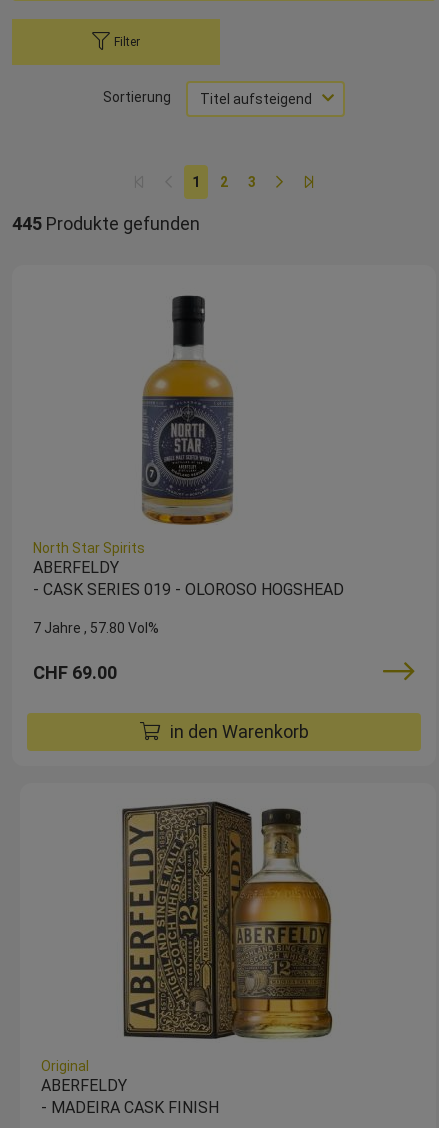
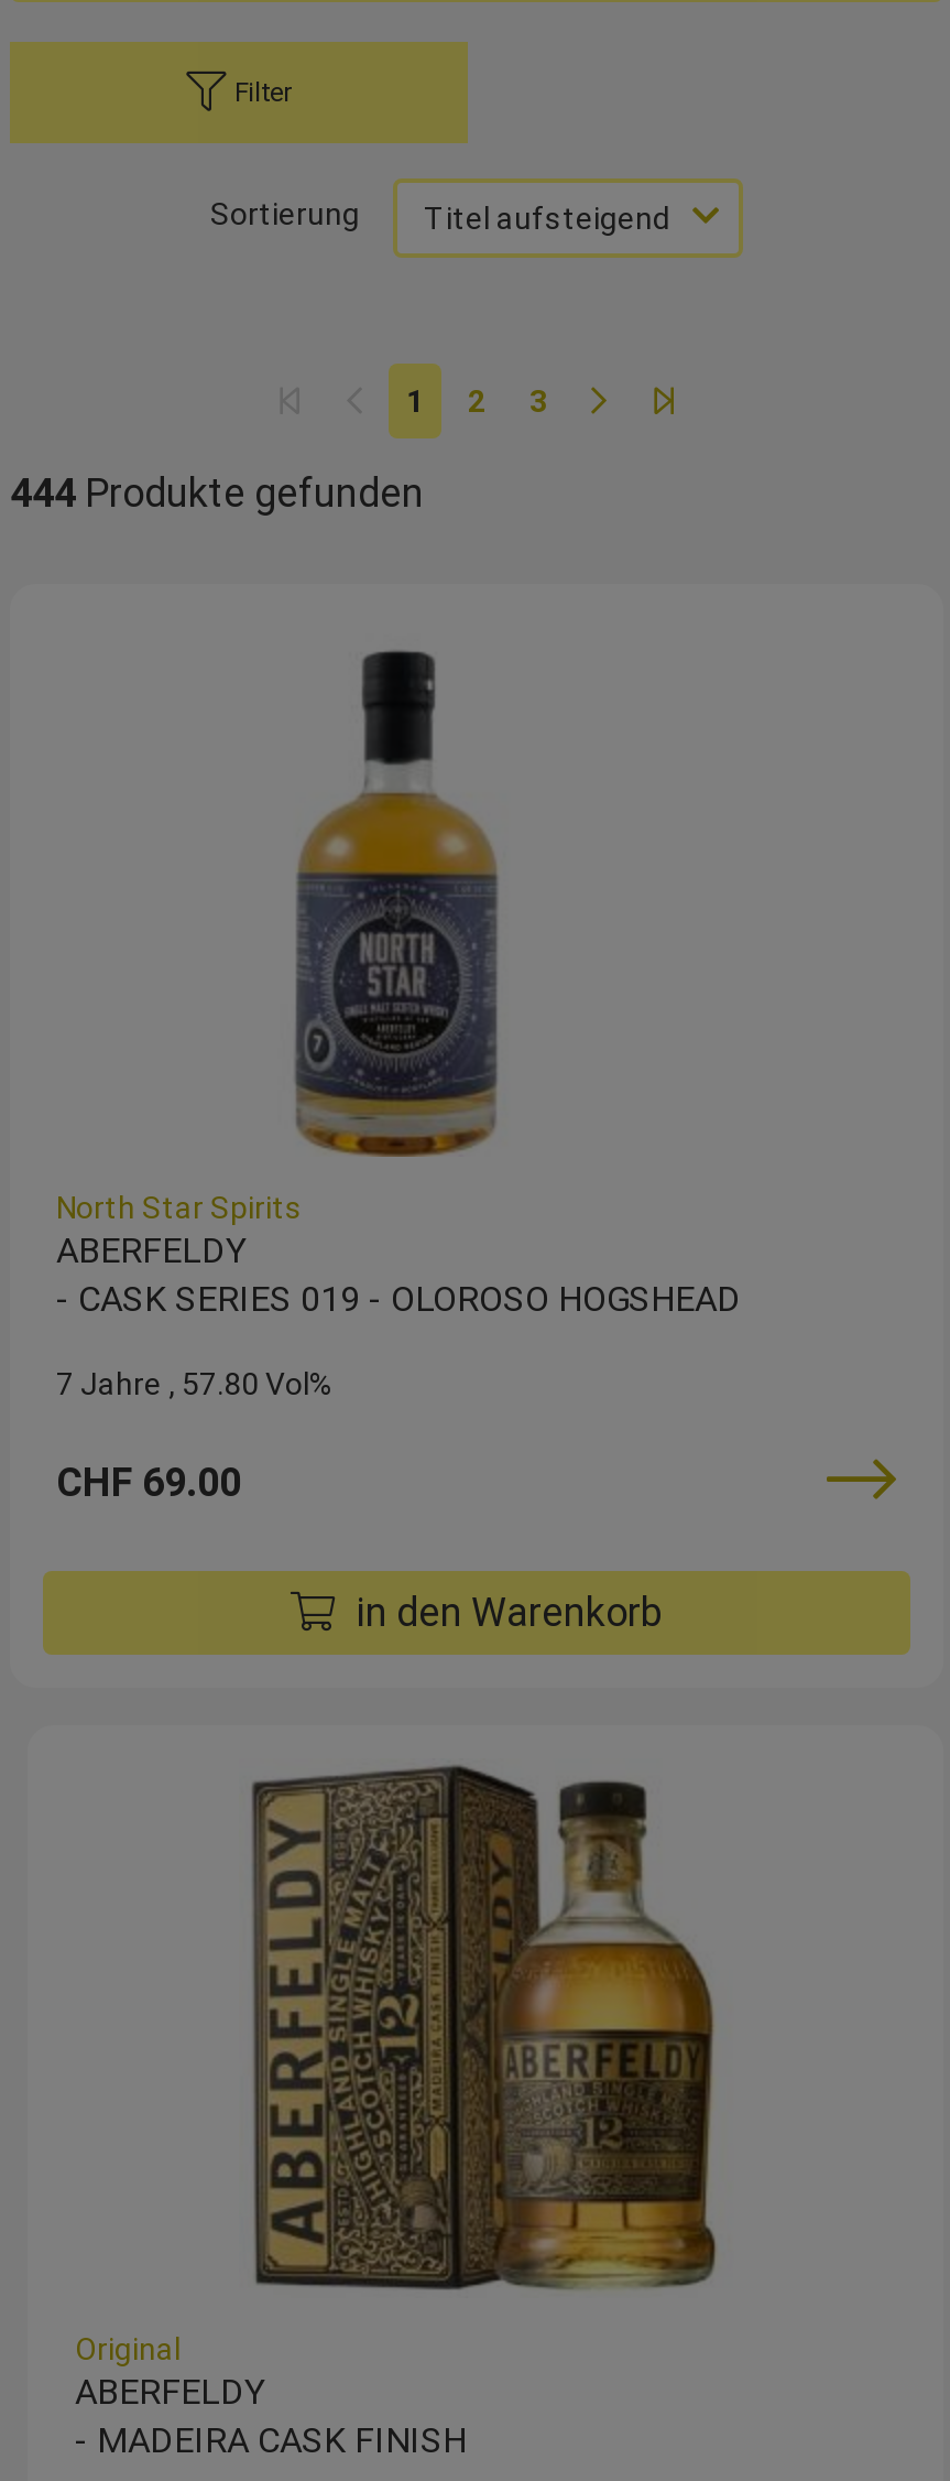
[12,213,200,234] 445 Produkte gefunden -> [10,470,424,516] 444 Produkte gefunden

